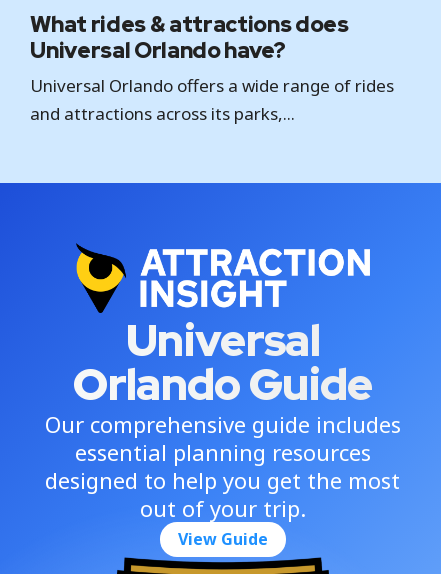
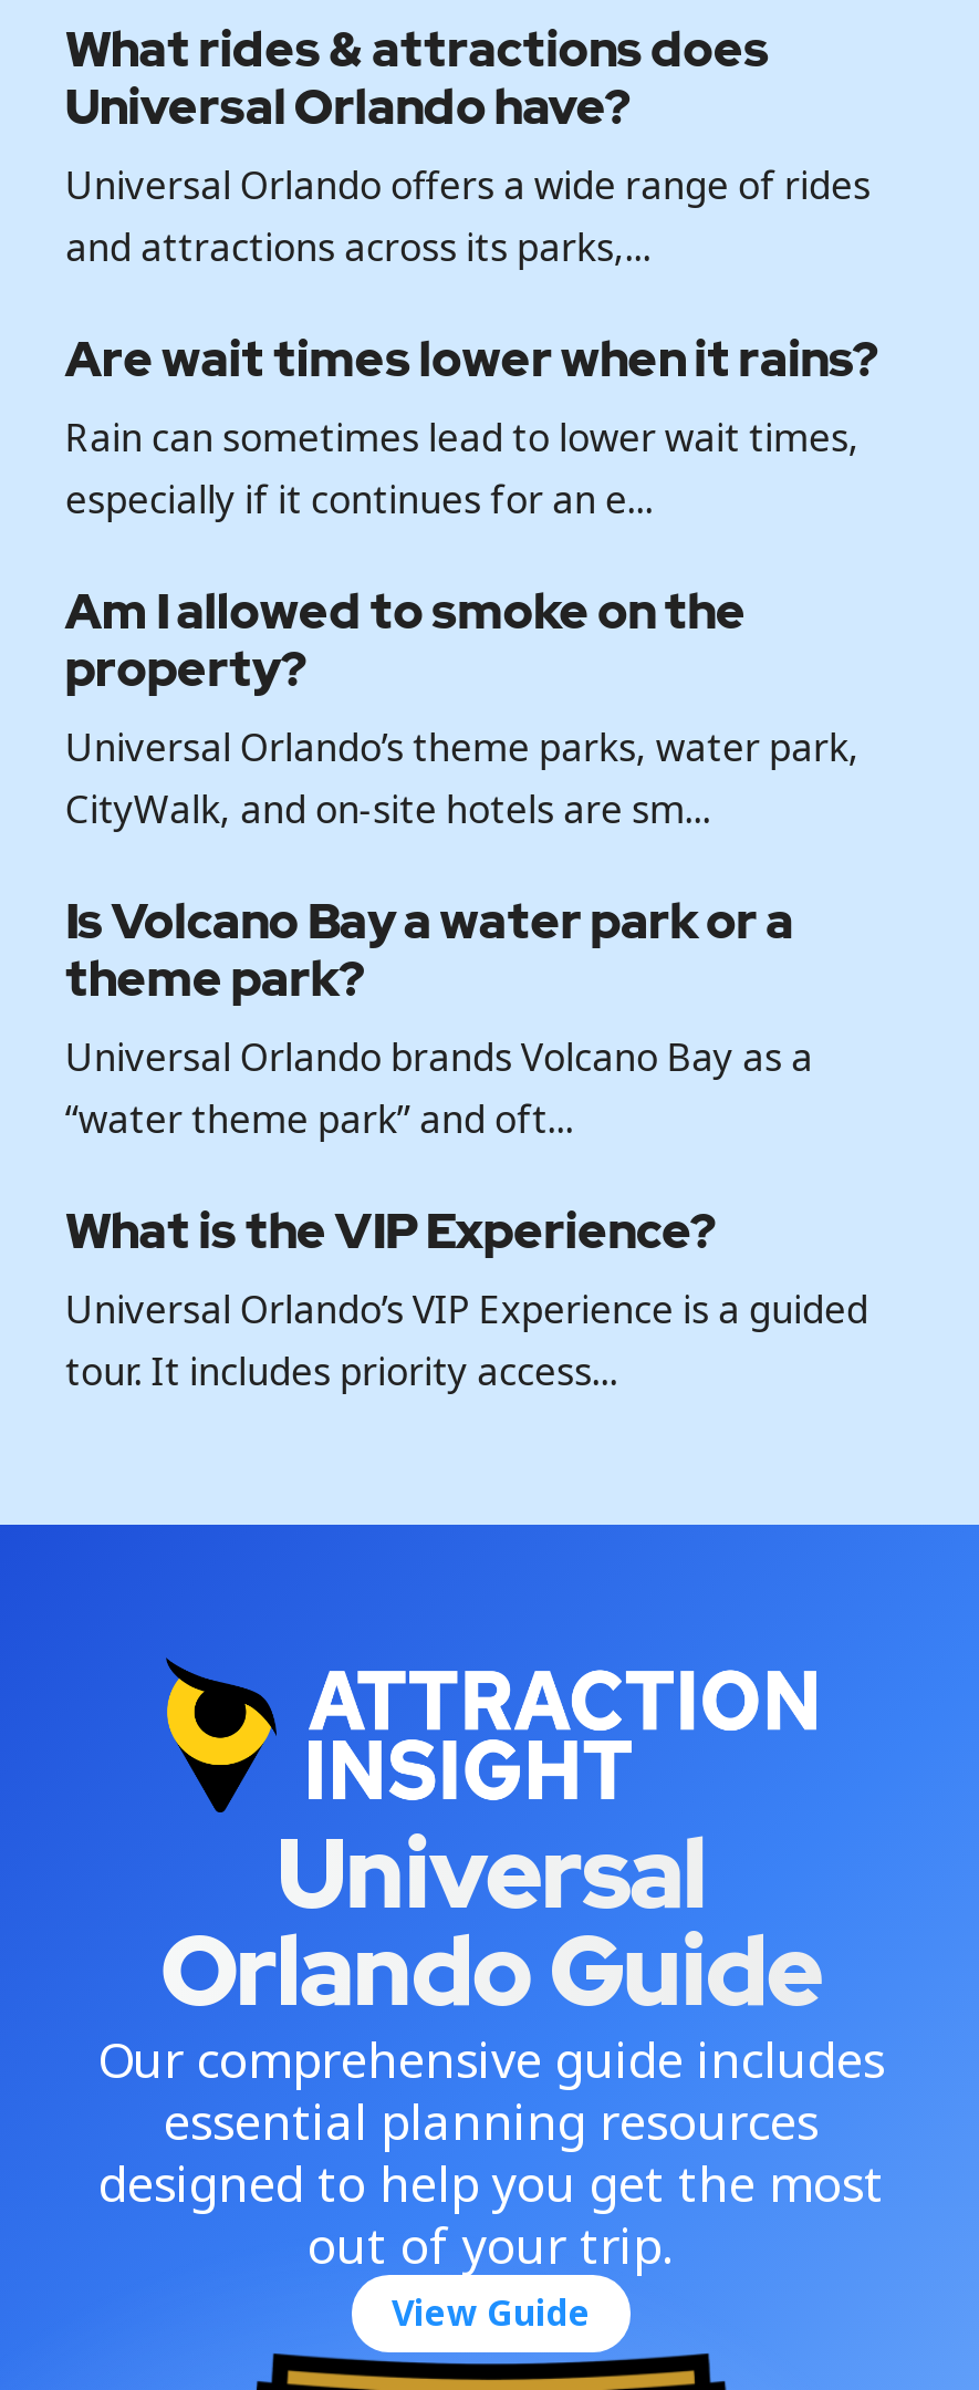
none -> [65,327,878,1396] Are wait times lower when it rains? | Rain can sometimes lead to lower wait times, | especially if it continues for an e... | Am I allowed to smoke on the | property? | Universal Orlando’s theme parks, water park, | CityWalk, and on-site hotels are sm... | Is Volcano Bay a water park or a | theme park? | Universal Orlando brands Volcano Bay as a | “water theme park” and oft... | What is the VIP Experience? | Universal Orlando’s VIP Experience is a guided | tour. It includes priority access...

